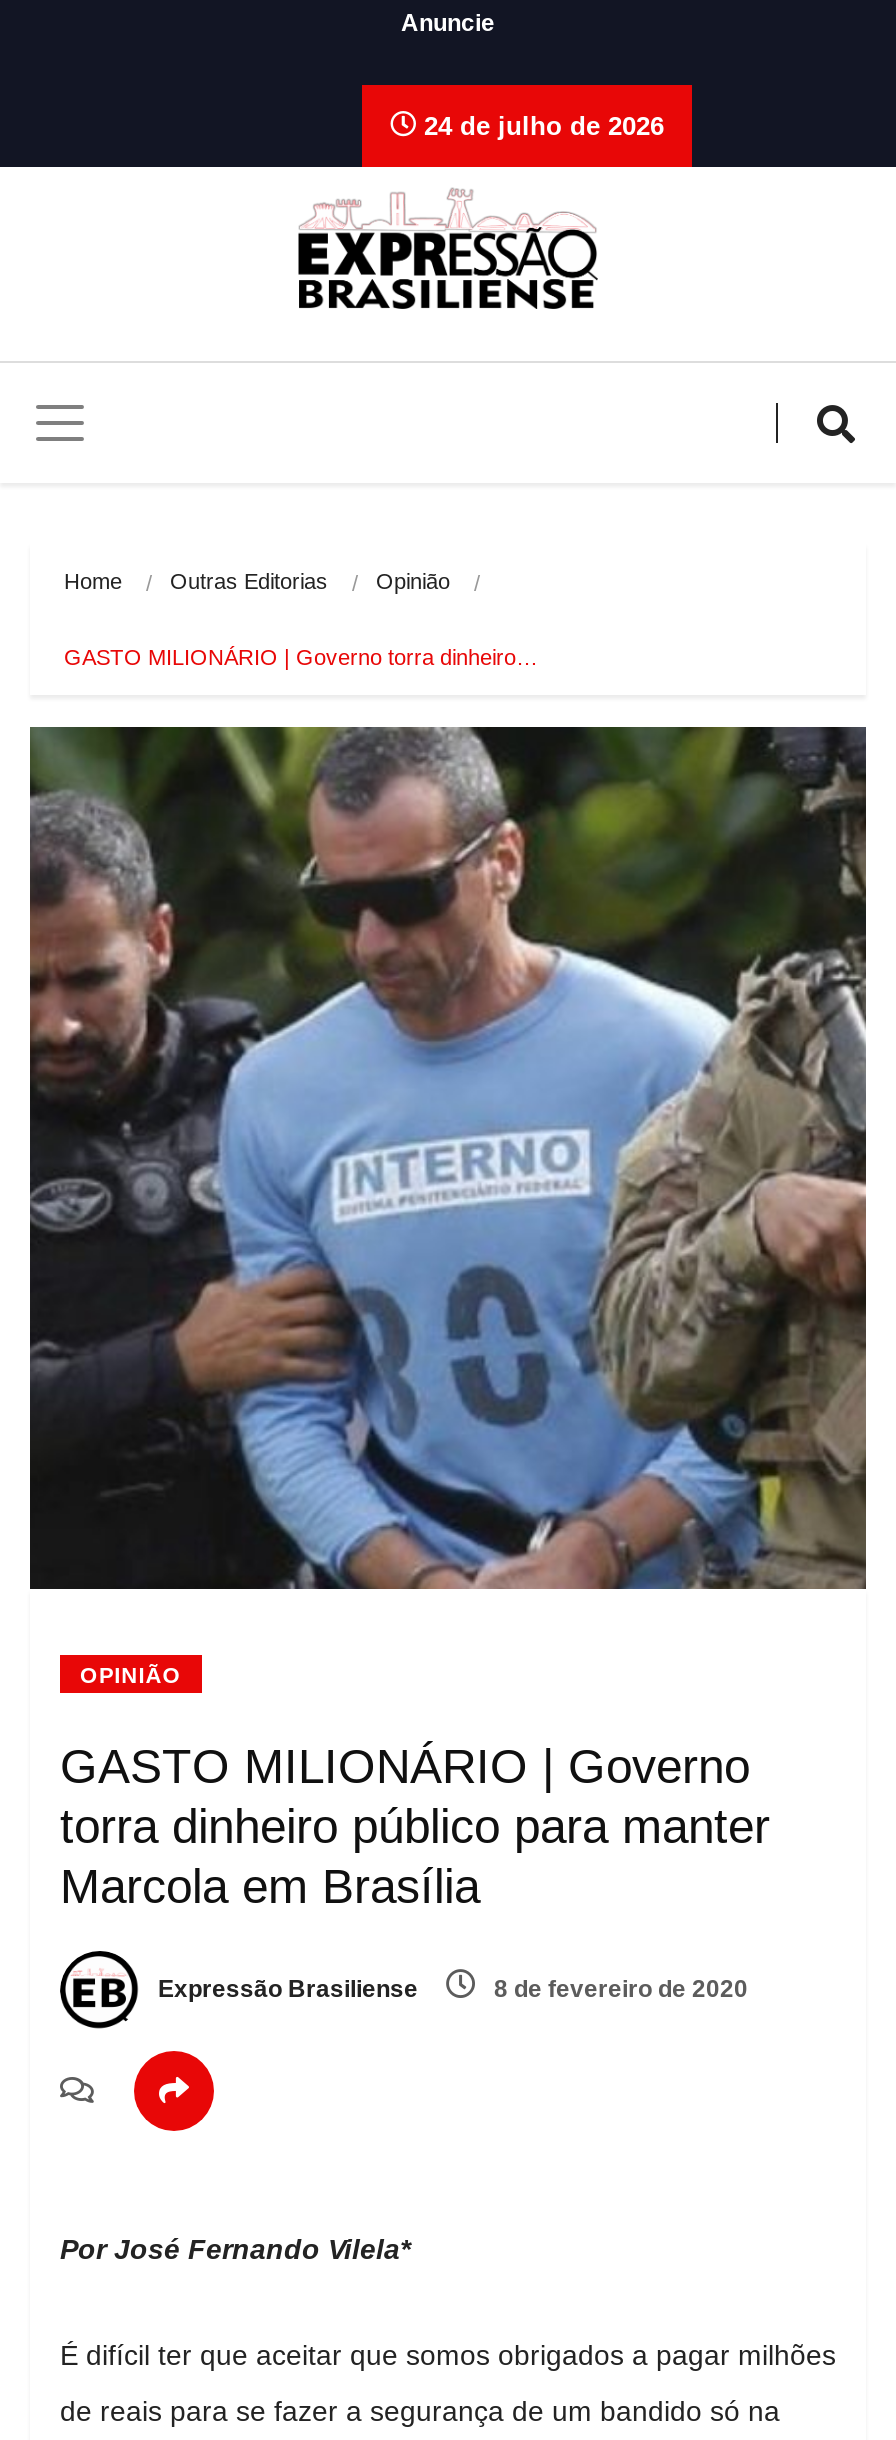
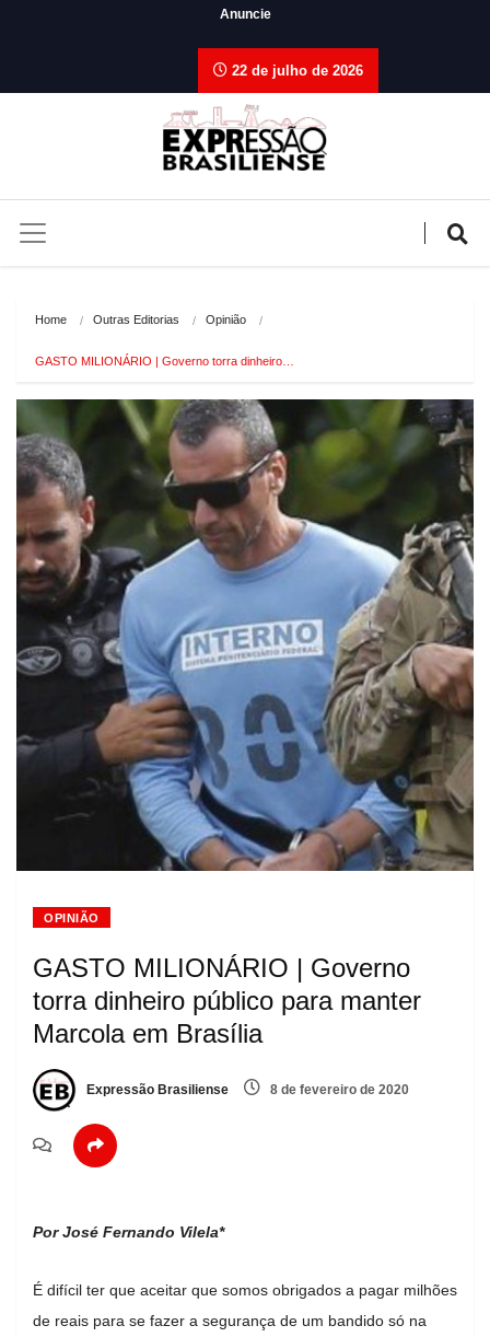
[416,111,664,141] 24 de julho de 2026 -> [227,62,363,79] 22 de julho de 2026

